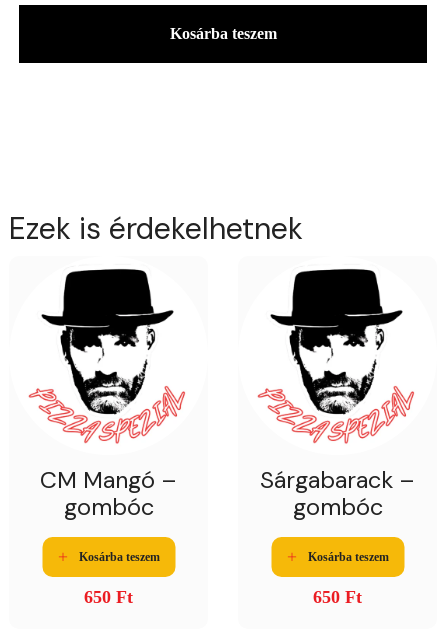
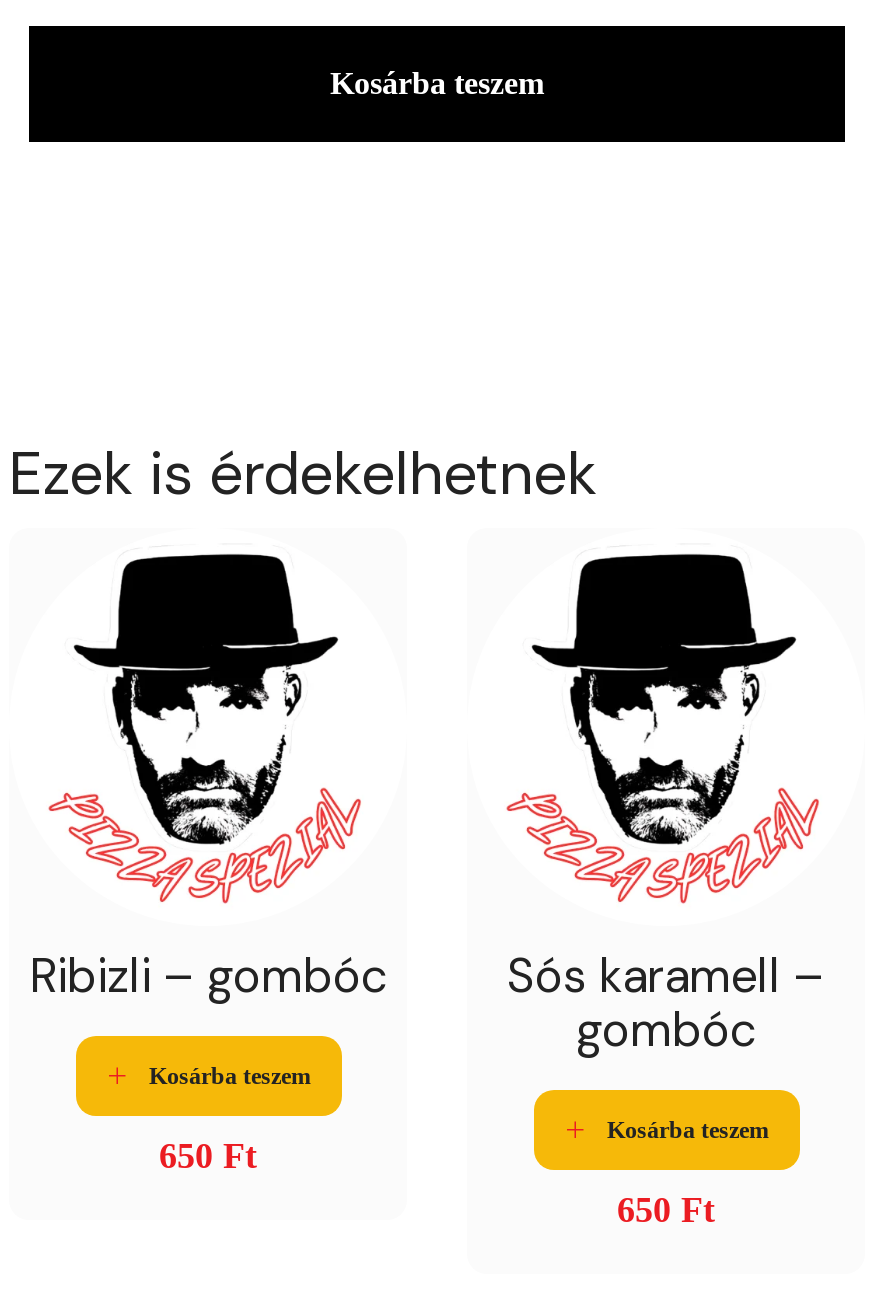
[40,465,177,522] CM Mangó – | gombóc -> [29,946,387,1006] Ribizli – gombóc
[260,465,415,495] Sárgabarack – -> [507,946,825,1006] Sós karamell –
moved [79,550,160,607] -> [149,1062,311,1176]: Kosárba teszem | 650 Ft

